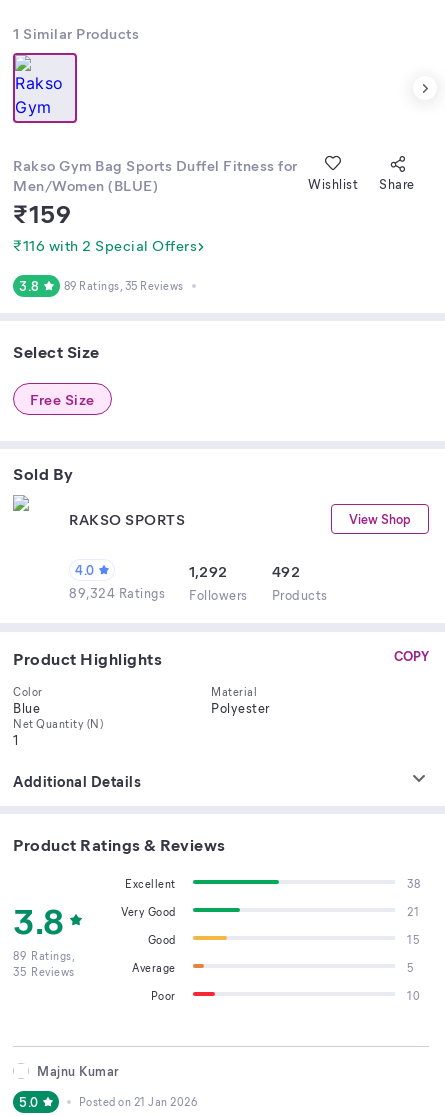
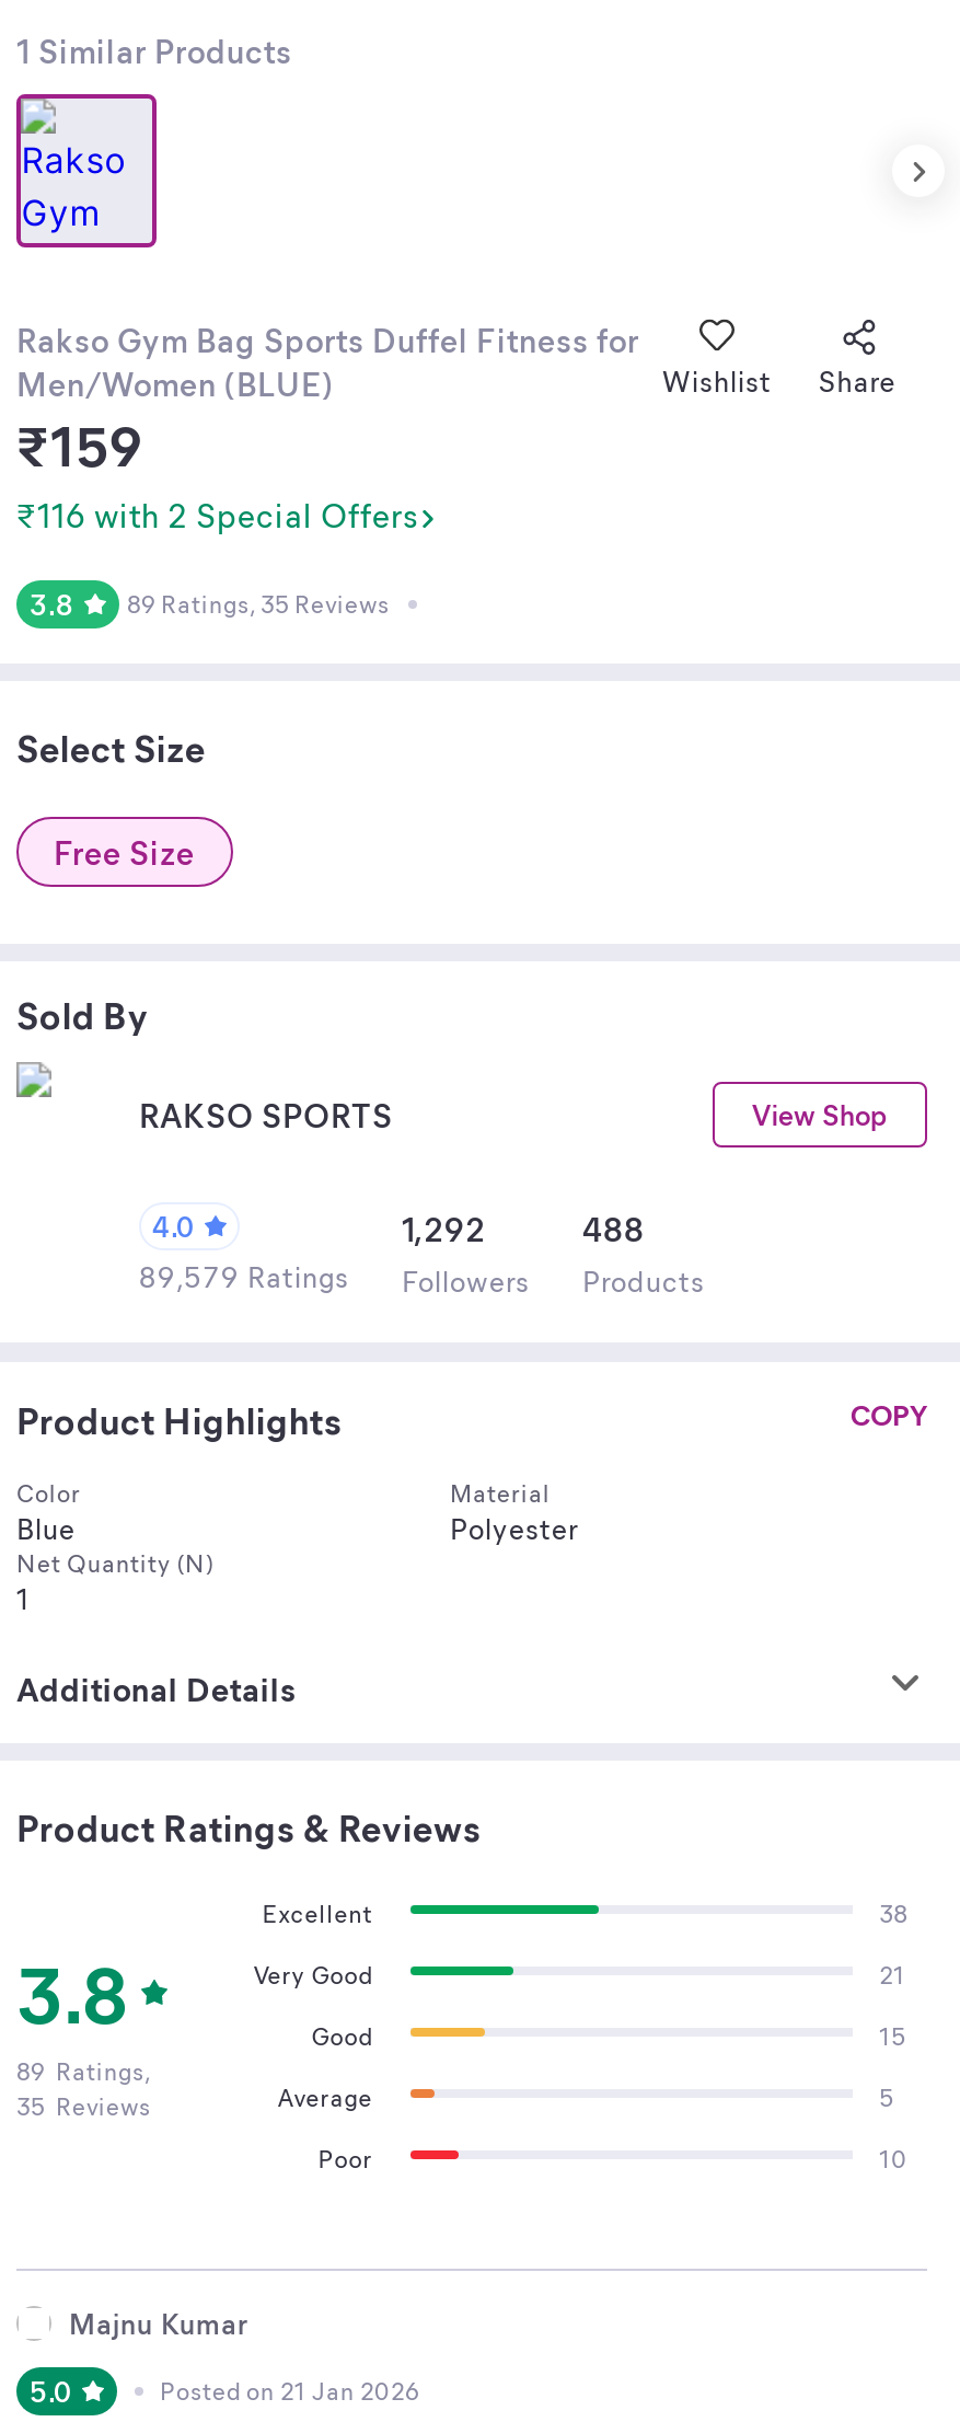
[271,561,300,581] 492 -> [582,1207,645,1250] 488
[69,584,327,603] 89,324 Ratings Followers Products -> [139,1257,705,1299] 89,579 Ratings Followers Products

